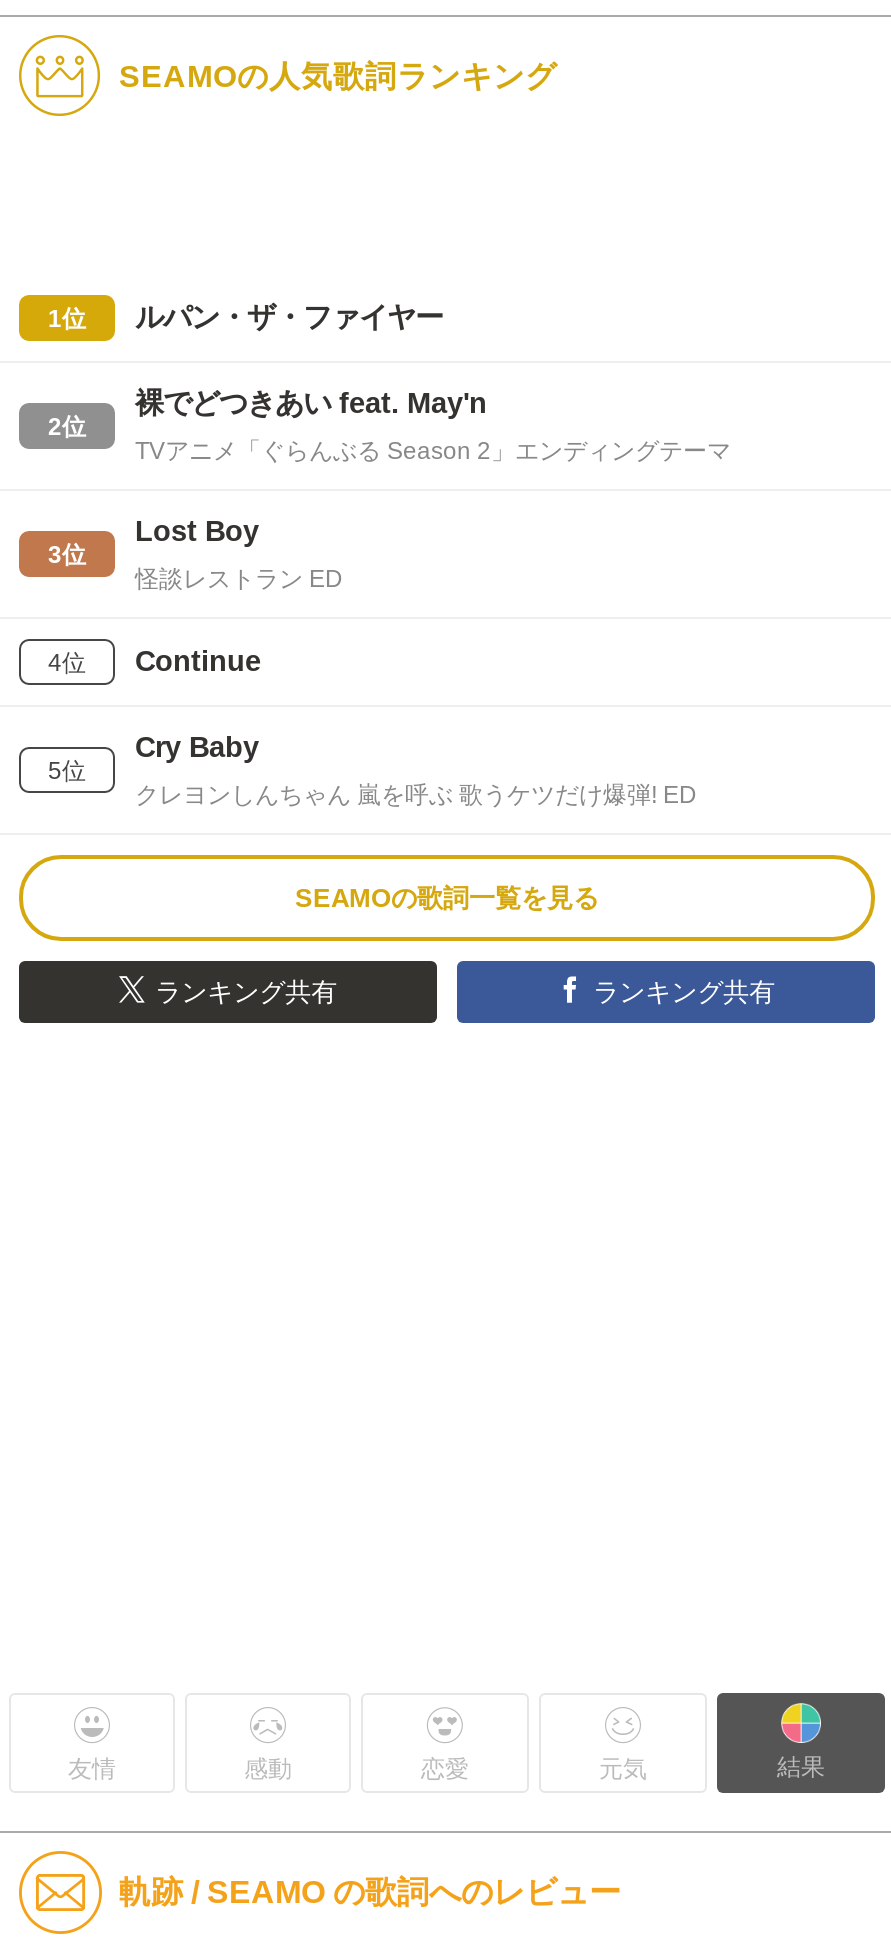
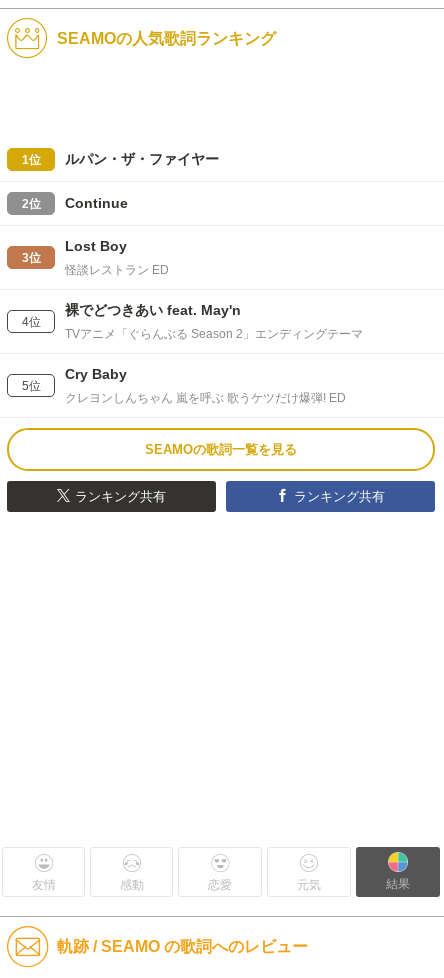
moved [135,387,731,465] -> [65,302,363,341]: 裸でどつきあい feat. May'n | TVアニメ「ぐらんぶる Season 2」エンディングテーマ
moved [48,515,343,593] -> [21,238,169,277]: 3位 | Lost Boy | 怪談レストラン ED
moved [135,645,261,677] -> [65,195,128,211]: Continue

